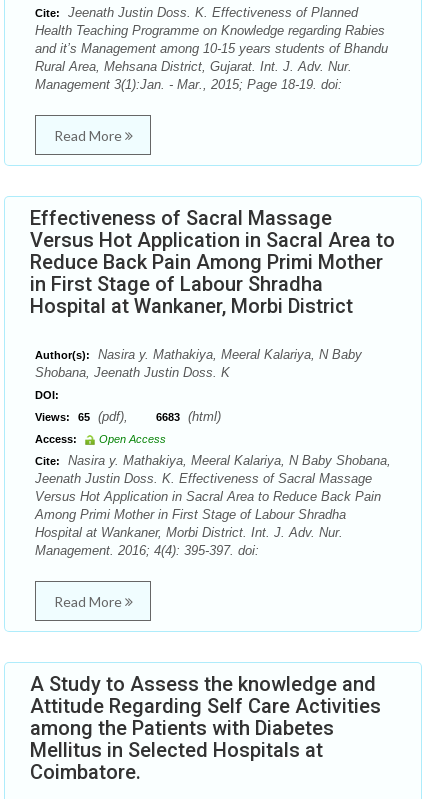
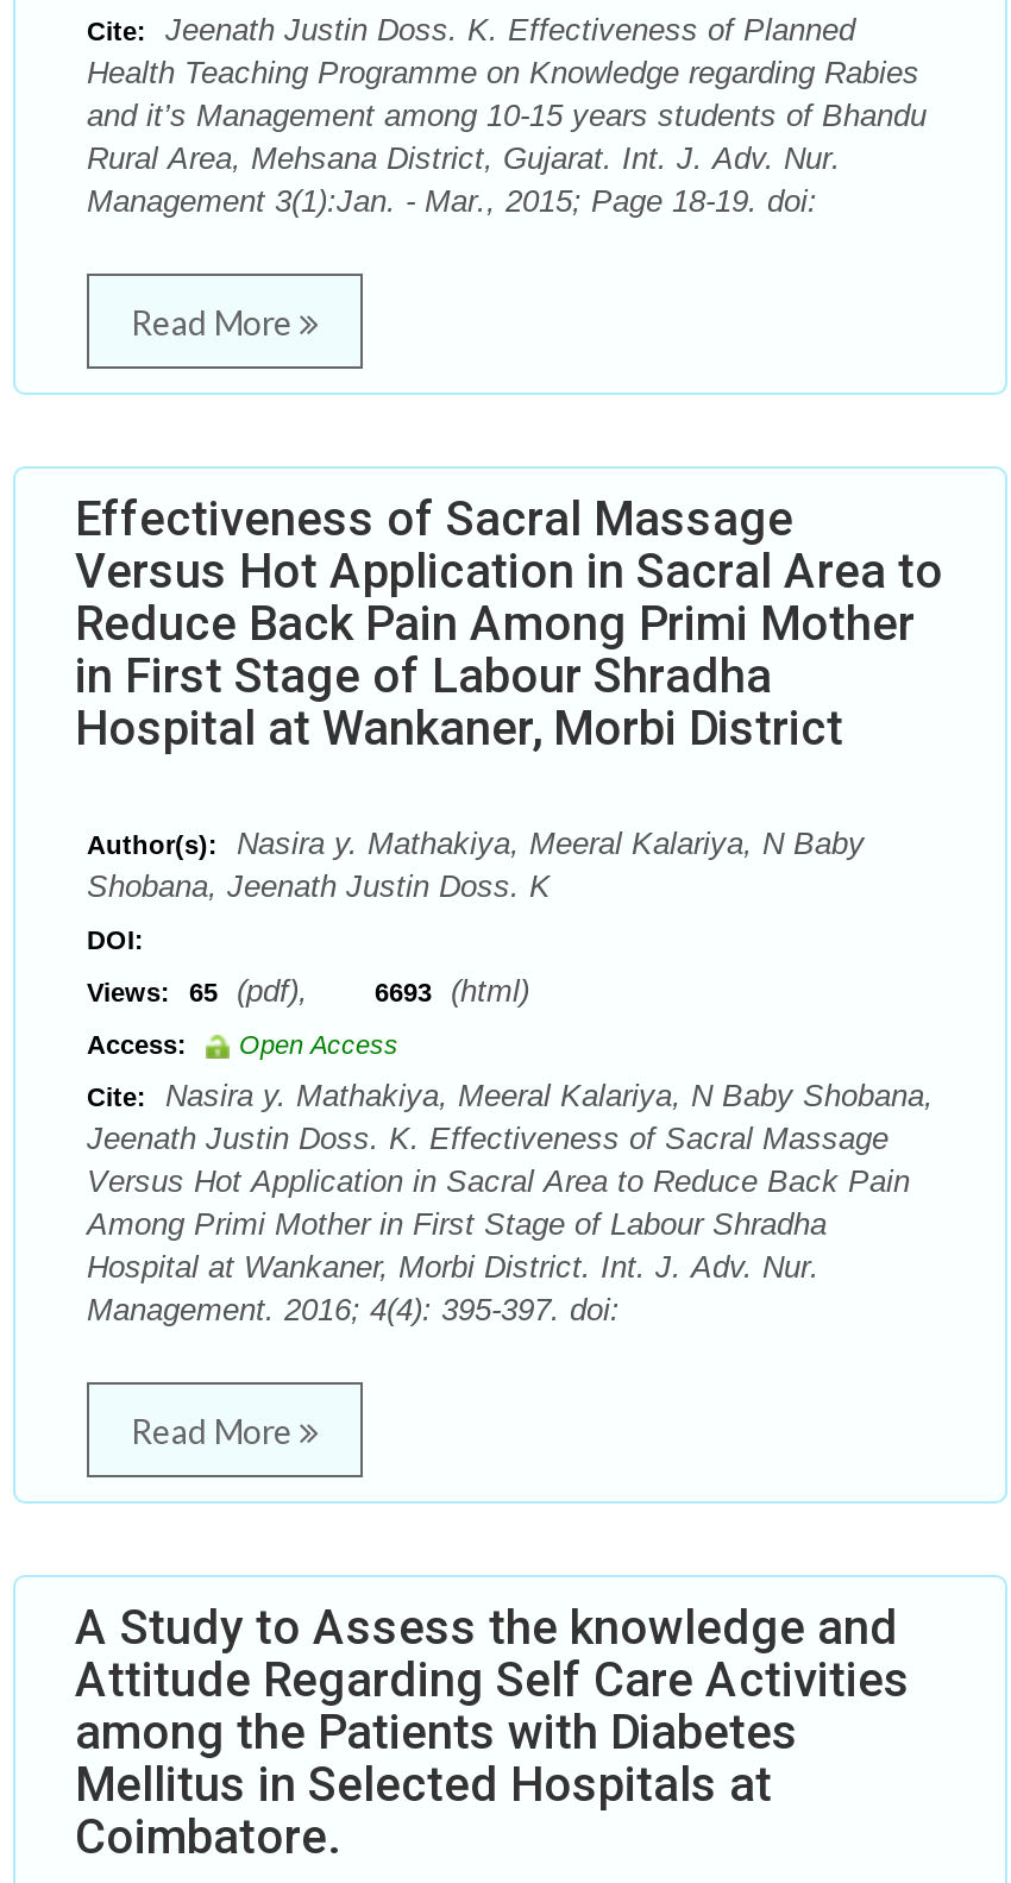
[35,409,221,424] Views: 65 (pdf), 6683 (html) -> [87,973,529,1009] Views: 65 (pdf), 6693 (html)

